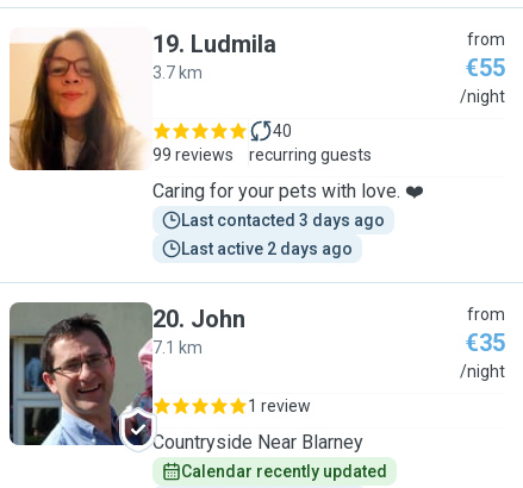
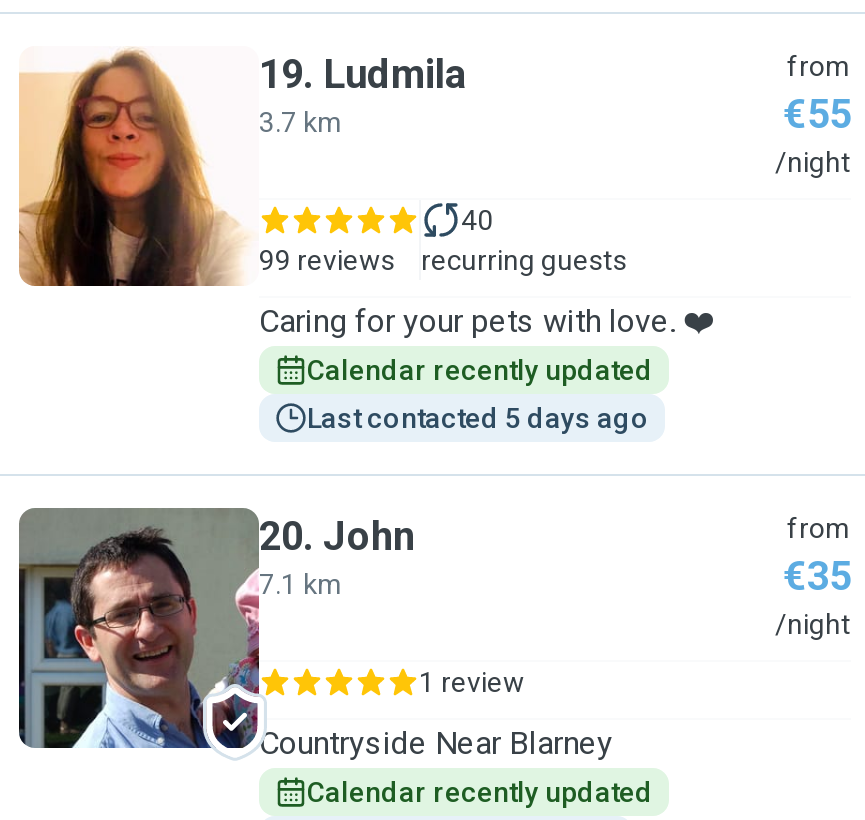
[181,211,385,230] Last contacted 3 days ago -> [307,354,653,386] Calendar recently updated
[181,239,353,258] Last active 2 days ago -> [307,402,649,434] Last contacted 5 days ago

